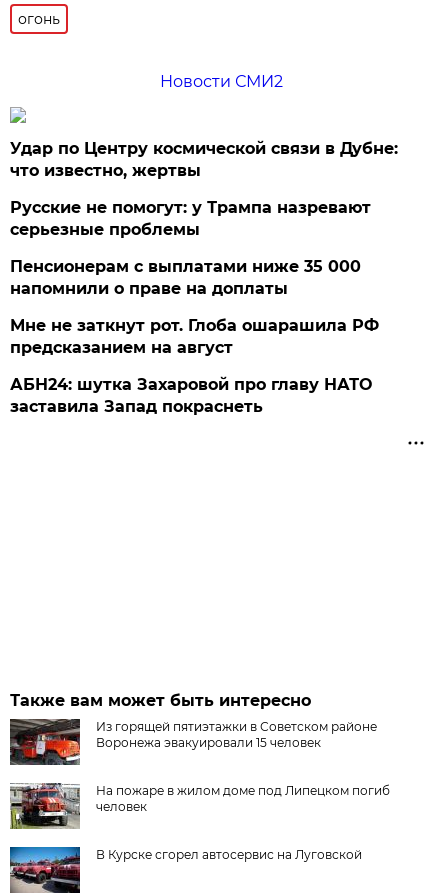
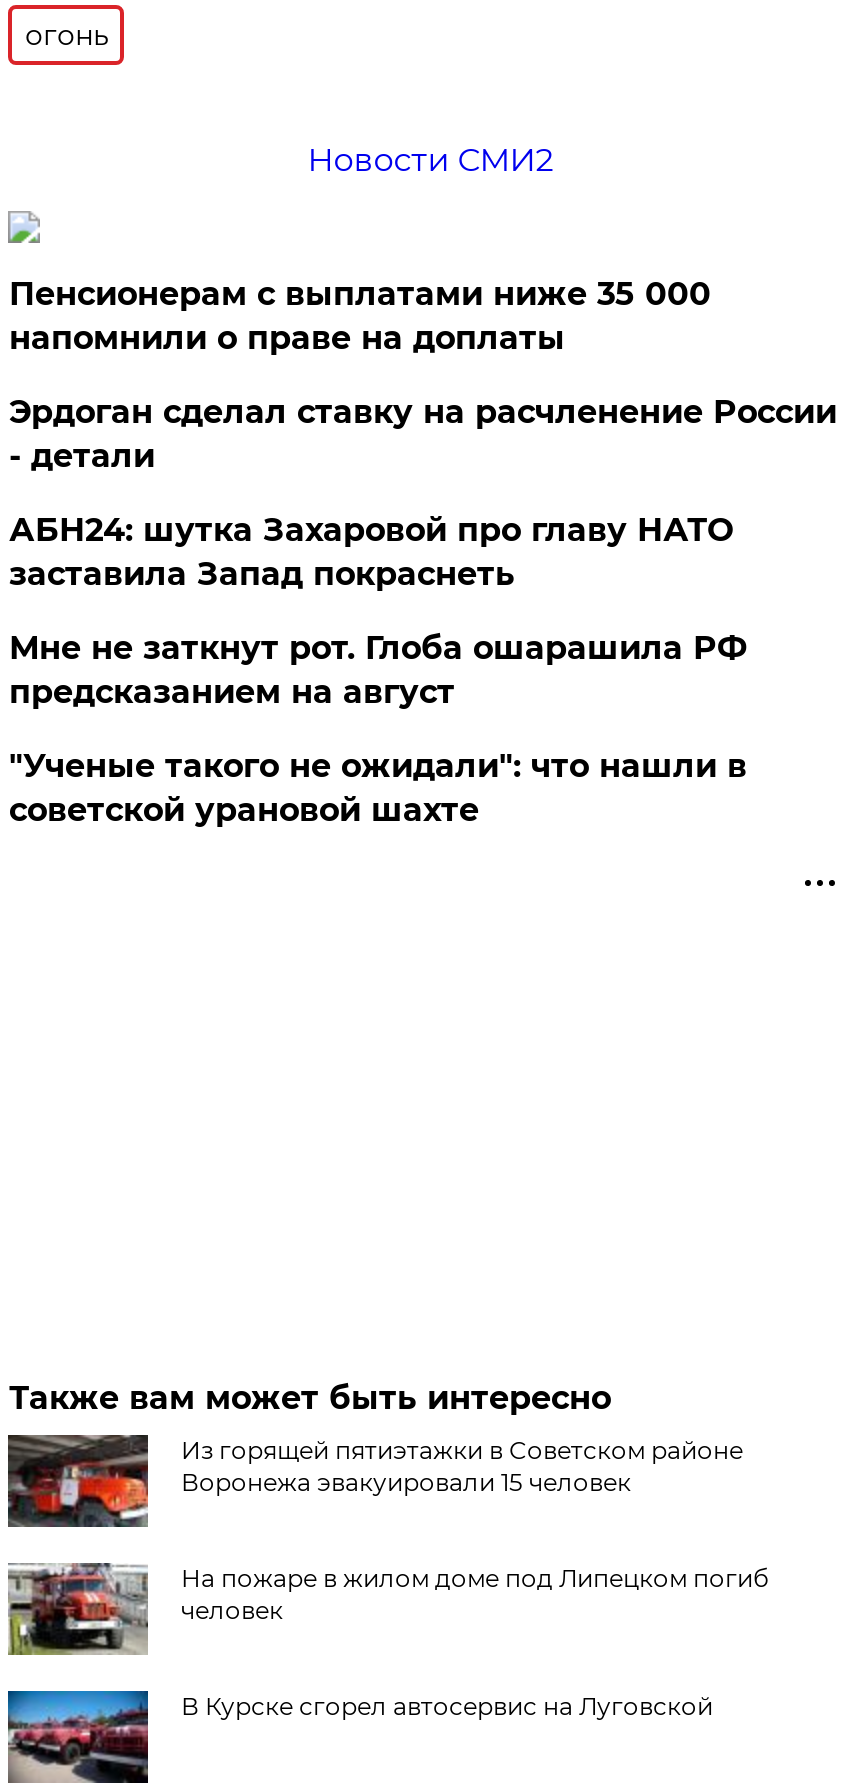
[10,139,398,239] Удар по Центру космической связи в Дубне: | что известно, жертвы | Русские не помогут: у Трампа назревают | серьезные проблемы -> none
moved [10,257,361,298] -> [9,275,711,357]: Пенсионерам с выплатами ниже 35 000 | напомнили о праве на доплаты
none -> [9,393,837,475] Эрдоган сделал ставку на расчленение России | - детали
none -> [9,747,747,829] "Ученые такого не ожидали": что нашли в | советской урановой шахте
moved [10,375,372,416] -> [9,511,733,593]: АБН24: шутка Захаровой про главу НАТО | заставила Запад покраснеть

